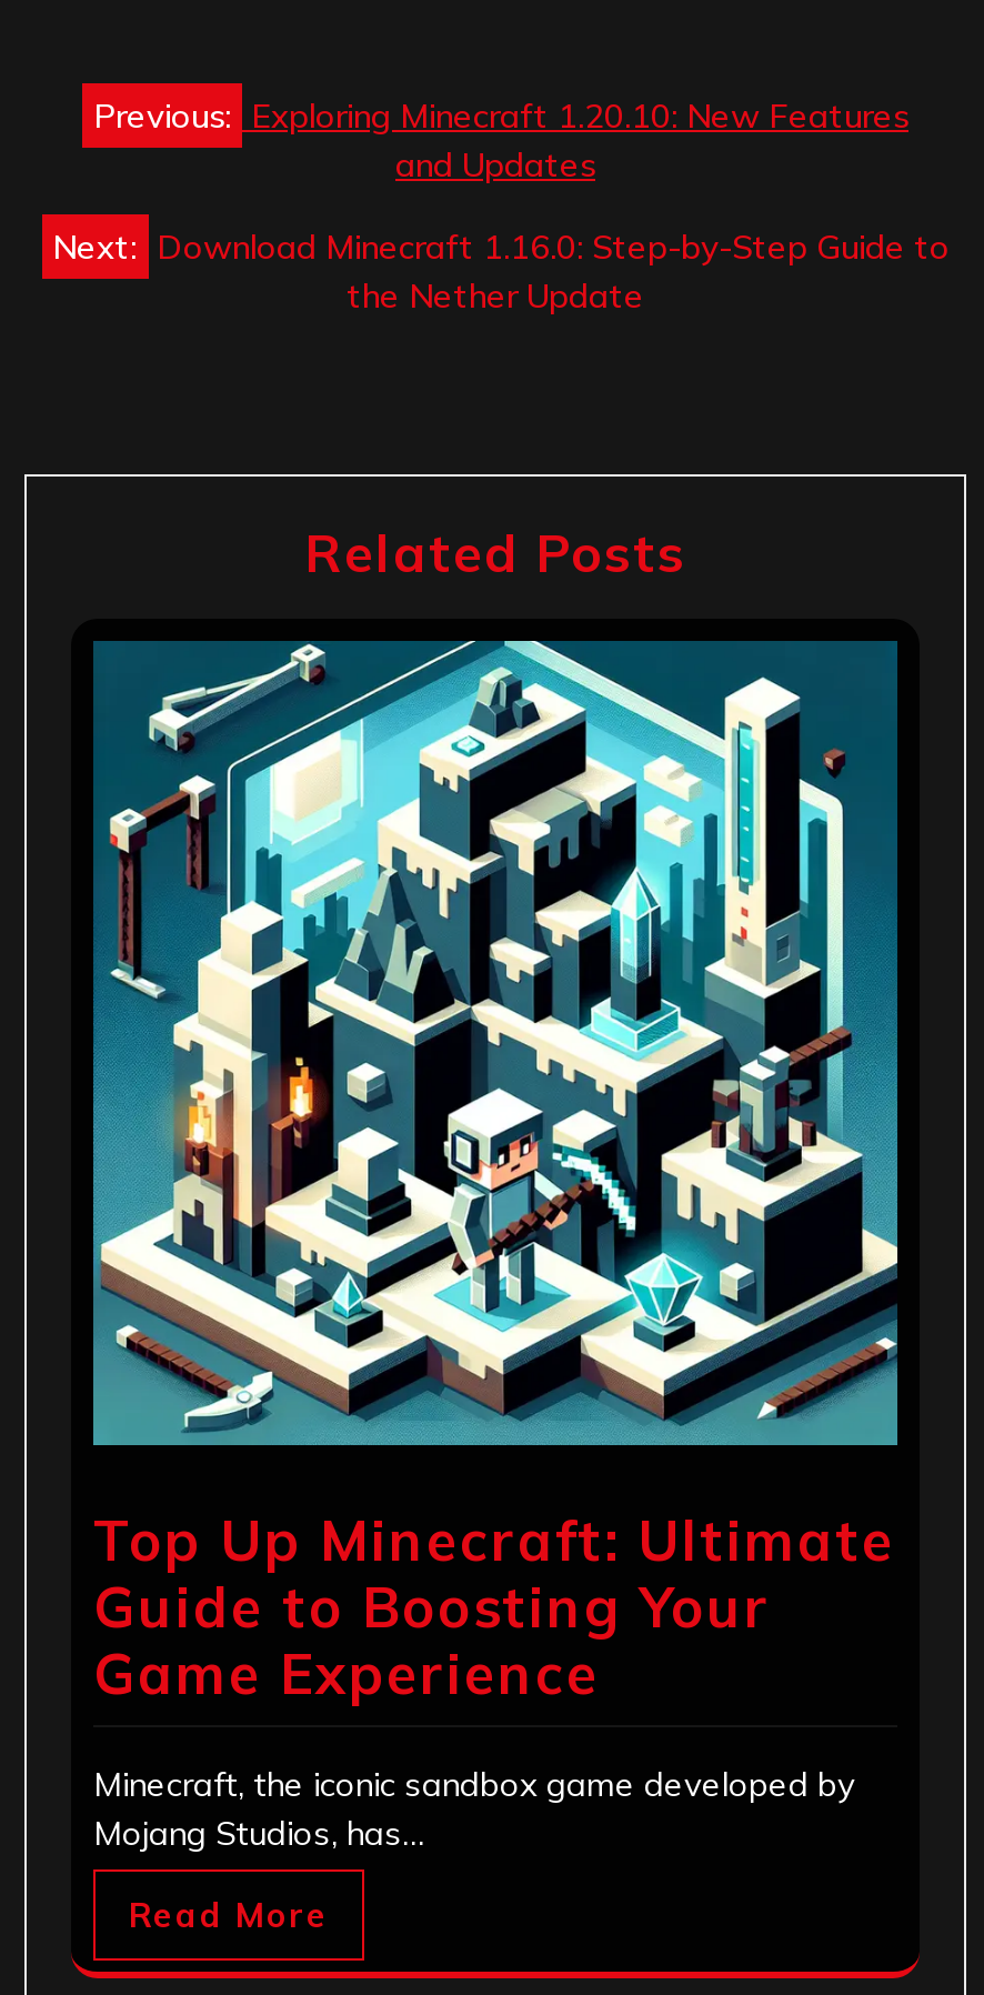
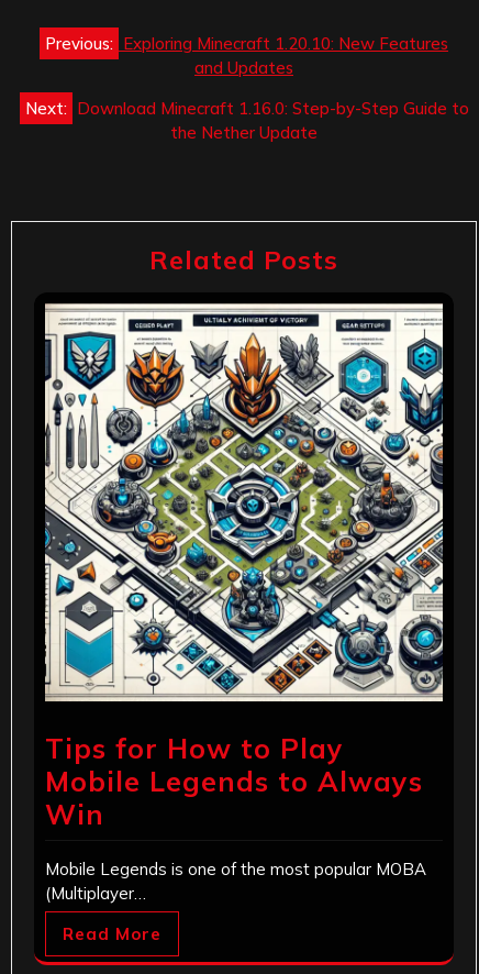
[91,639,900,1708] [image] | Top Up Minecraft: Ultimate | Guide to Boosting Your | Game Experience -> [44,302,444,831] [image] | Tips for How to Play | Mobile Legends to Always | Win
[93,1764,855,1855] Minecraft, the iconic sandbox game developed by | Mojang Studios, has… -> [45,859,426,904] Mobile Legends is one of the most popular MOBA | (Multiplayer…

